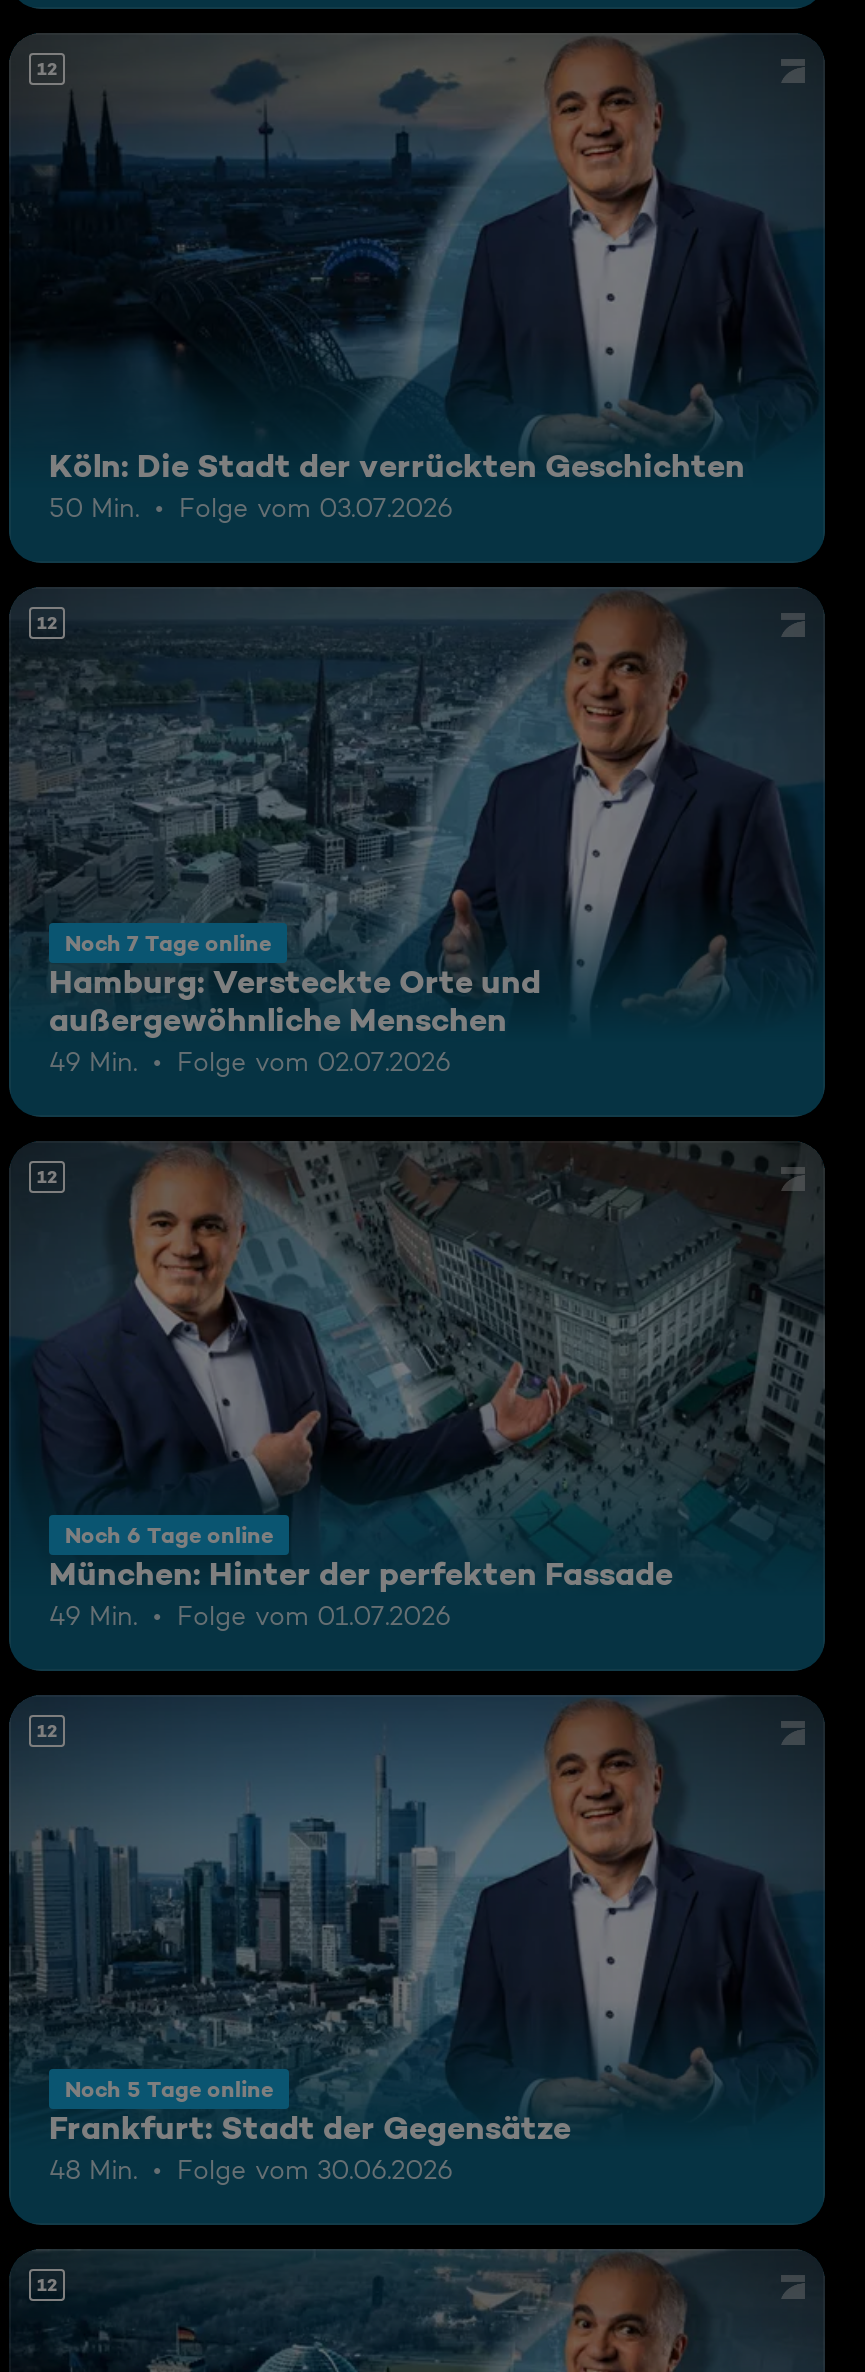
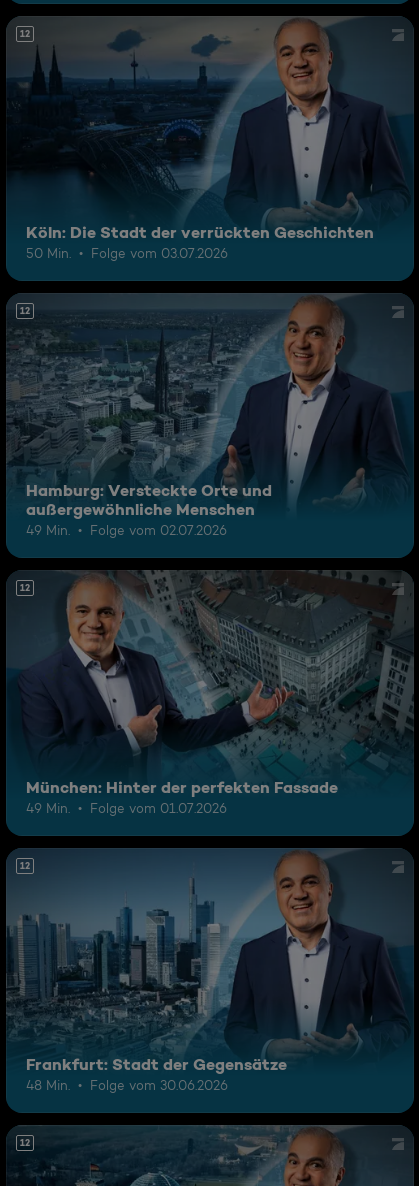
[65,928,271,956] Noch 7 Tage online -> none
[65,1520,273,1548] Noch 6 Tage online -> none
[65,2075,273,2103] Noch 5 Tage online -> none

